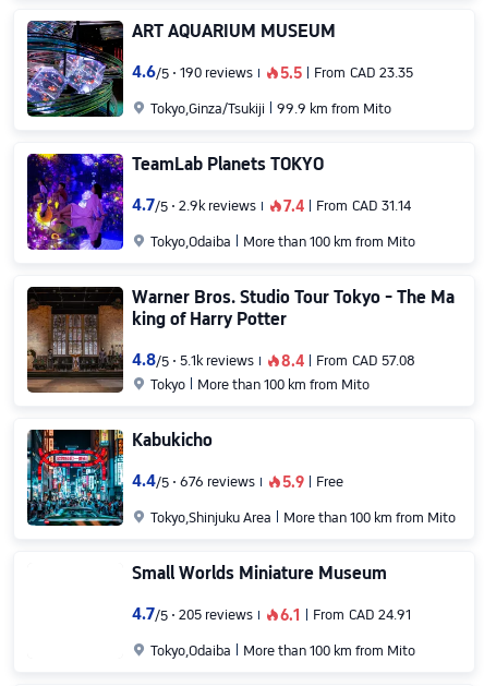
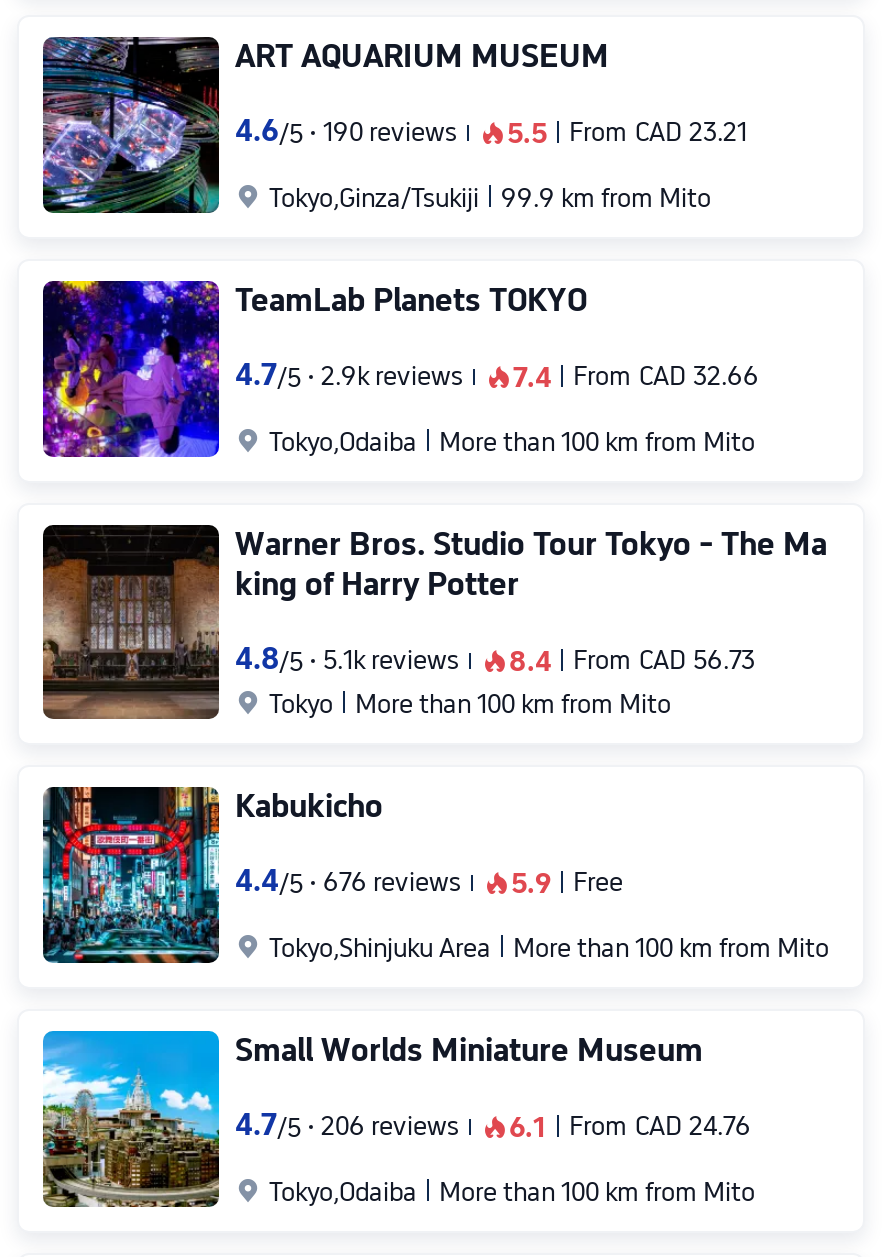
[314,64,413,80] From CAD 23.35 -> [569,116,747,146] From CAD 23.21
[316,197,411,213] From CAD 31.14 -> [573,360,759,390] From CAD 32.66
[316,352,415,368] From CAD 57.08 -> [573,644,755,674] From CAD 56.73
none -> [41,1029,221,1209] [image]
[179,606,253,622] 205 reviews -> [321,1110,459,1140] 206 reviews
[313,606,411,622] From CAD 24.91 -> [569,1110,751,1140] From CAD 24.76

